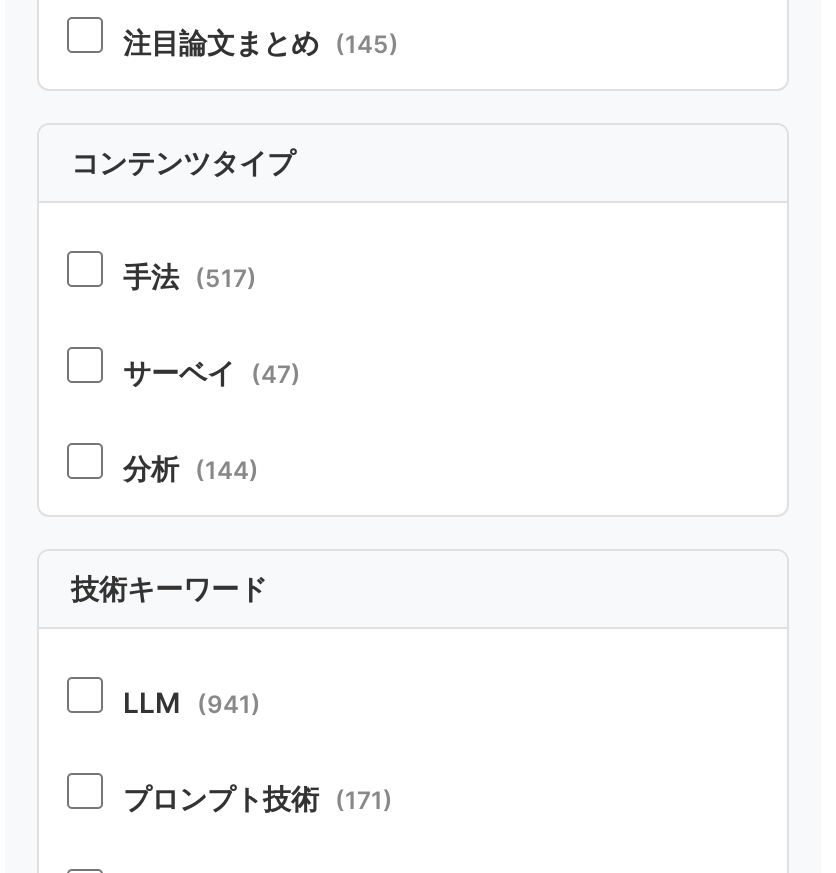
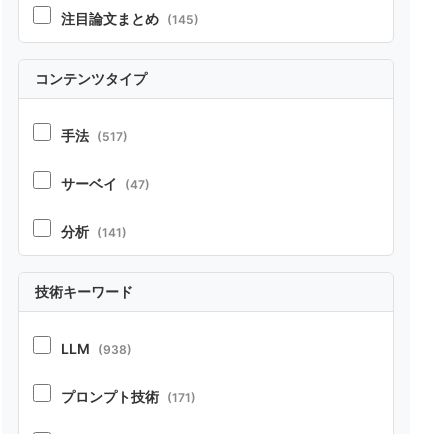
[123,451,259,485] 分析 (144) -> [61,223,127,240] 分析 (141)
[123,685,261,719] LLM (941) -> [61,340,132,357] LLM (938)

